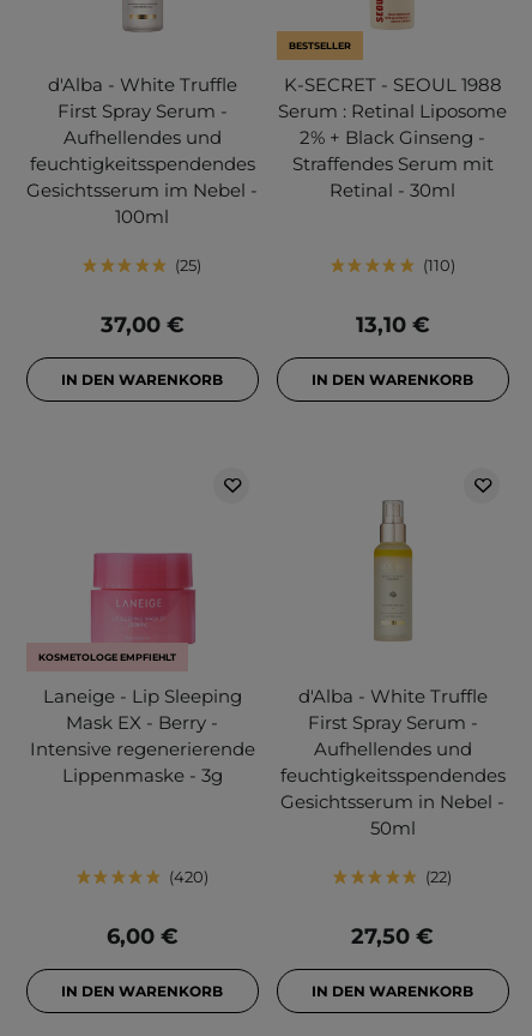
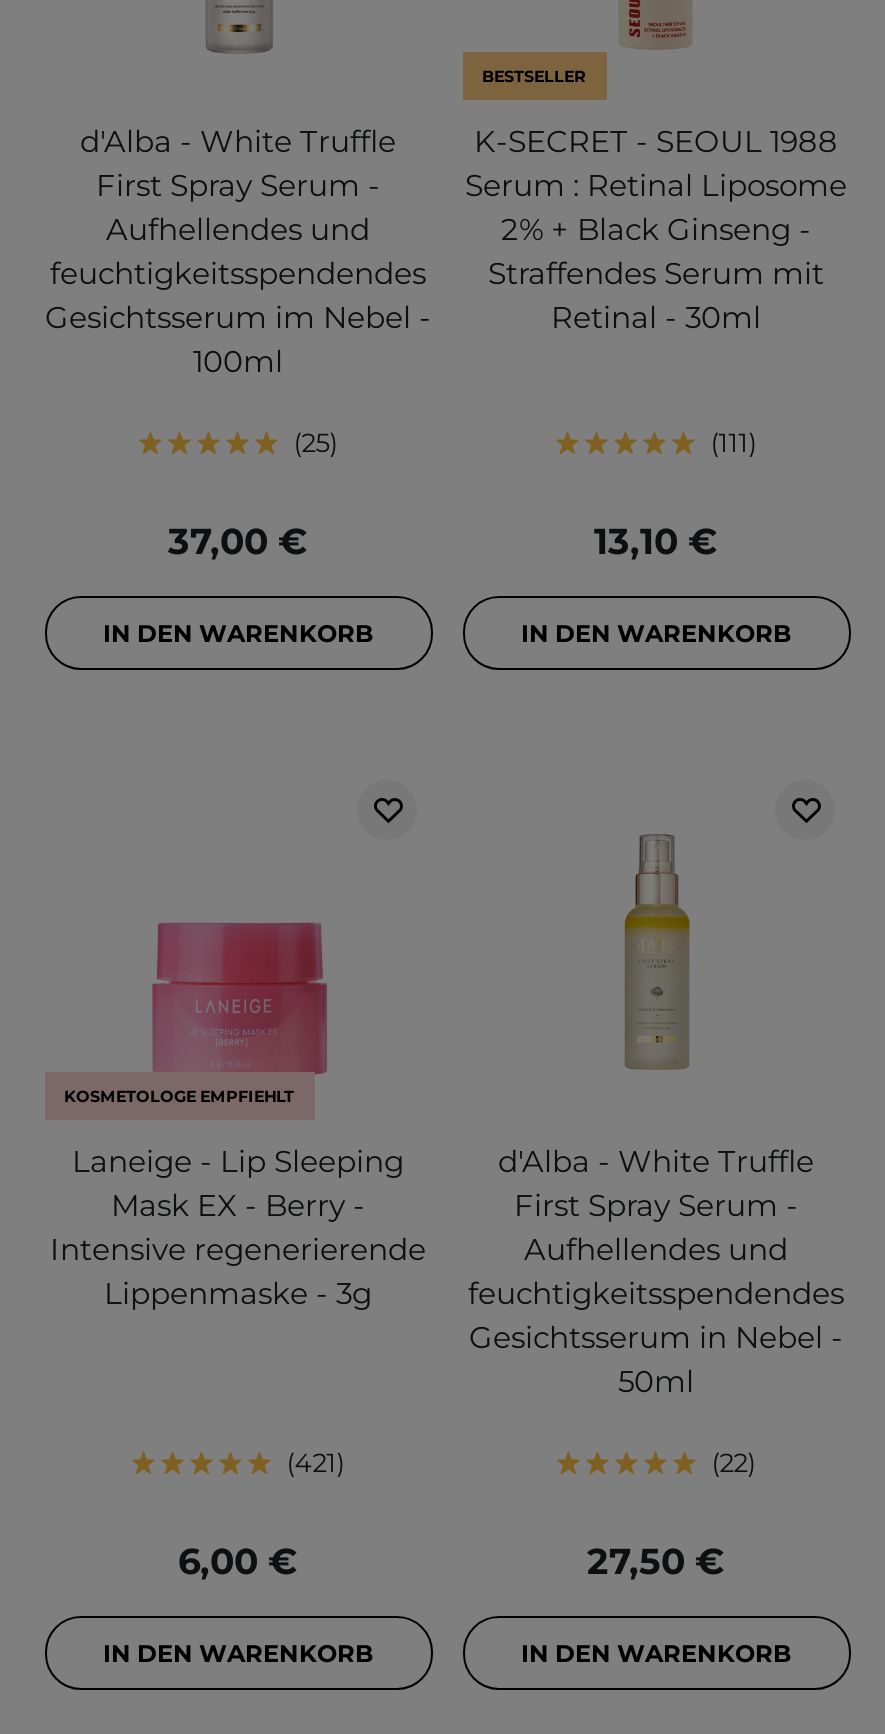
[428,256,450,275] 110 -> [719,427,749,459] 111
[173,868,203,887] 420 -> [295,1447,337,1479] 421

